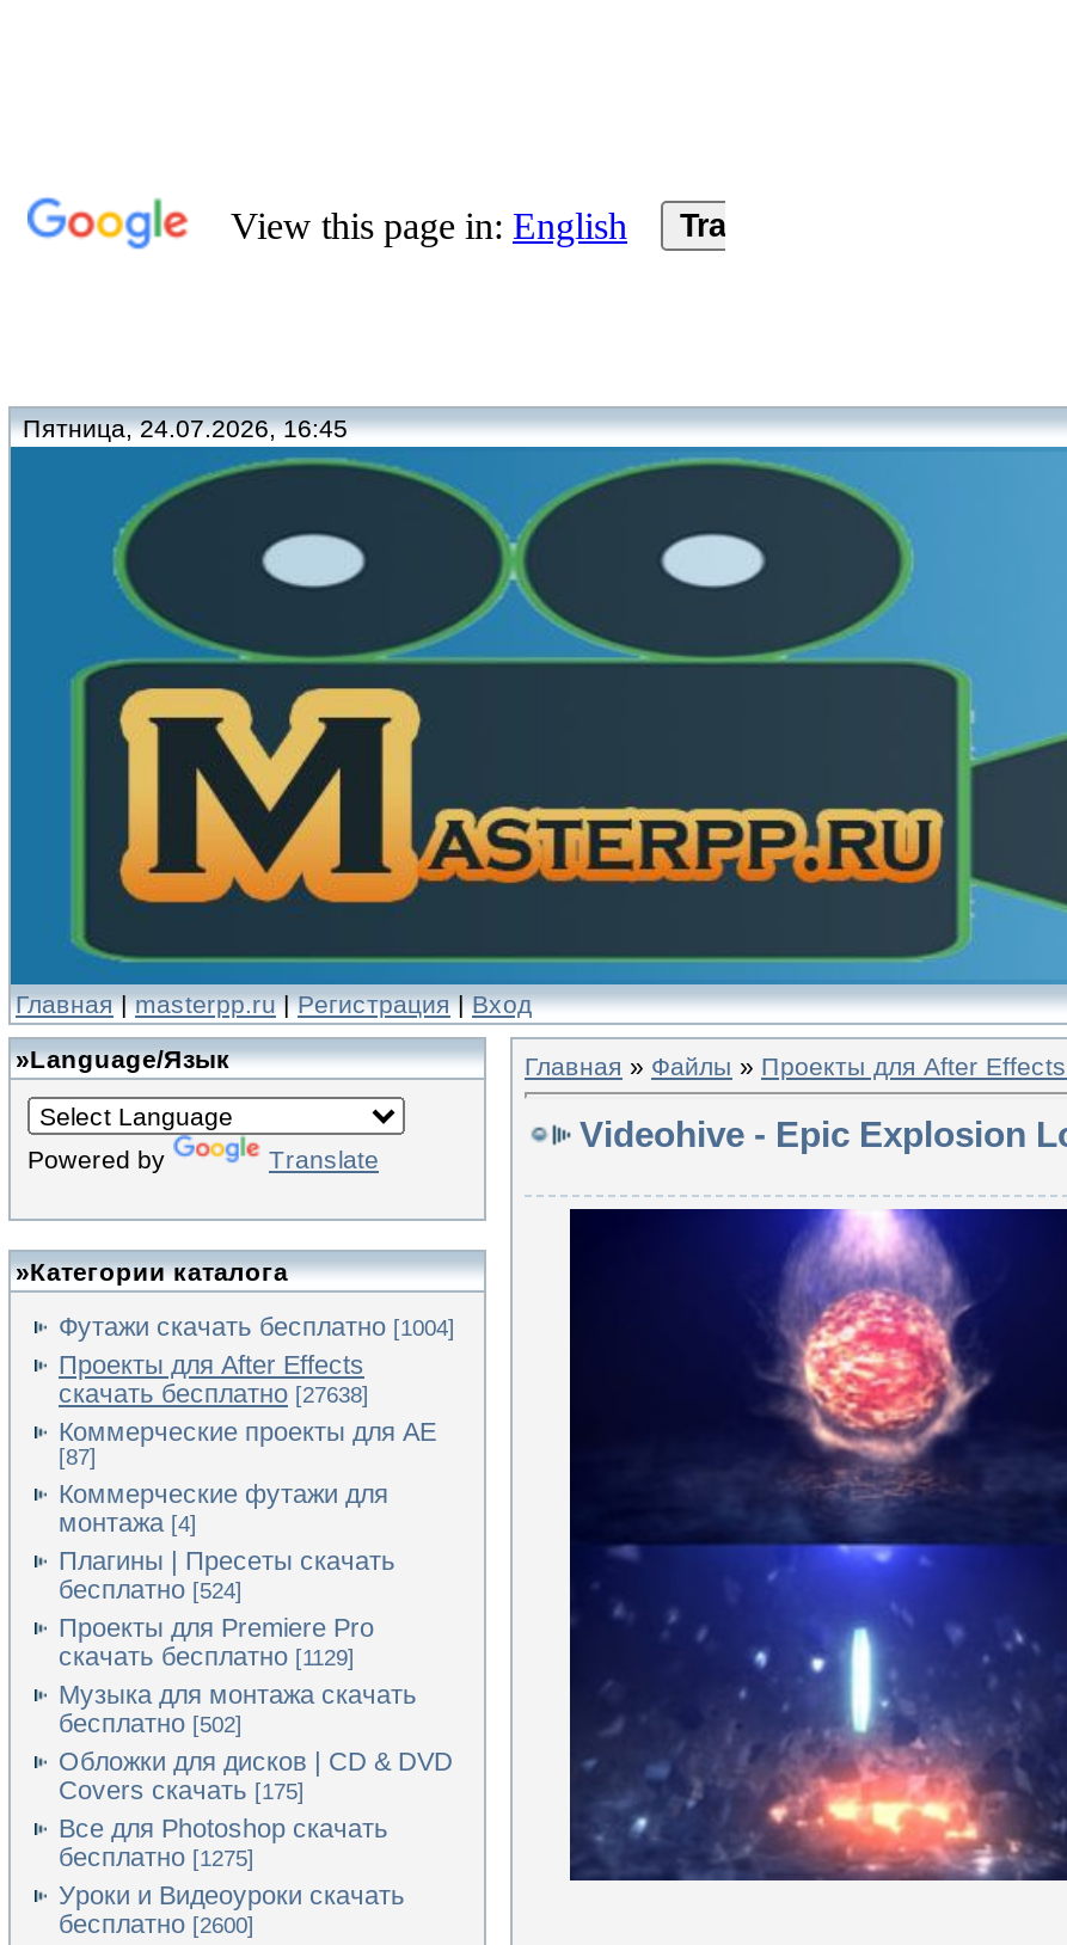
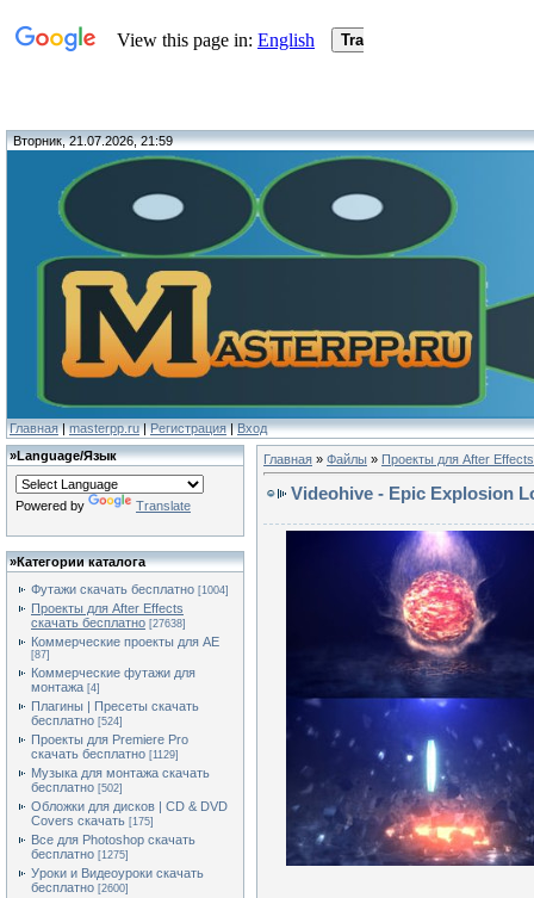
[23,413,348,442] Пятница, 24.07.2026, 16:45 -> [13,134,173,148] Вторник, 21.07.2026, 21:59

